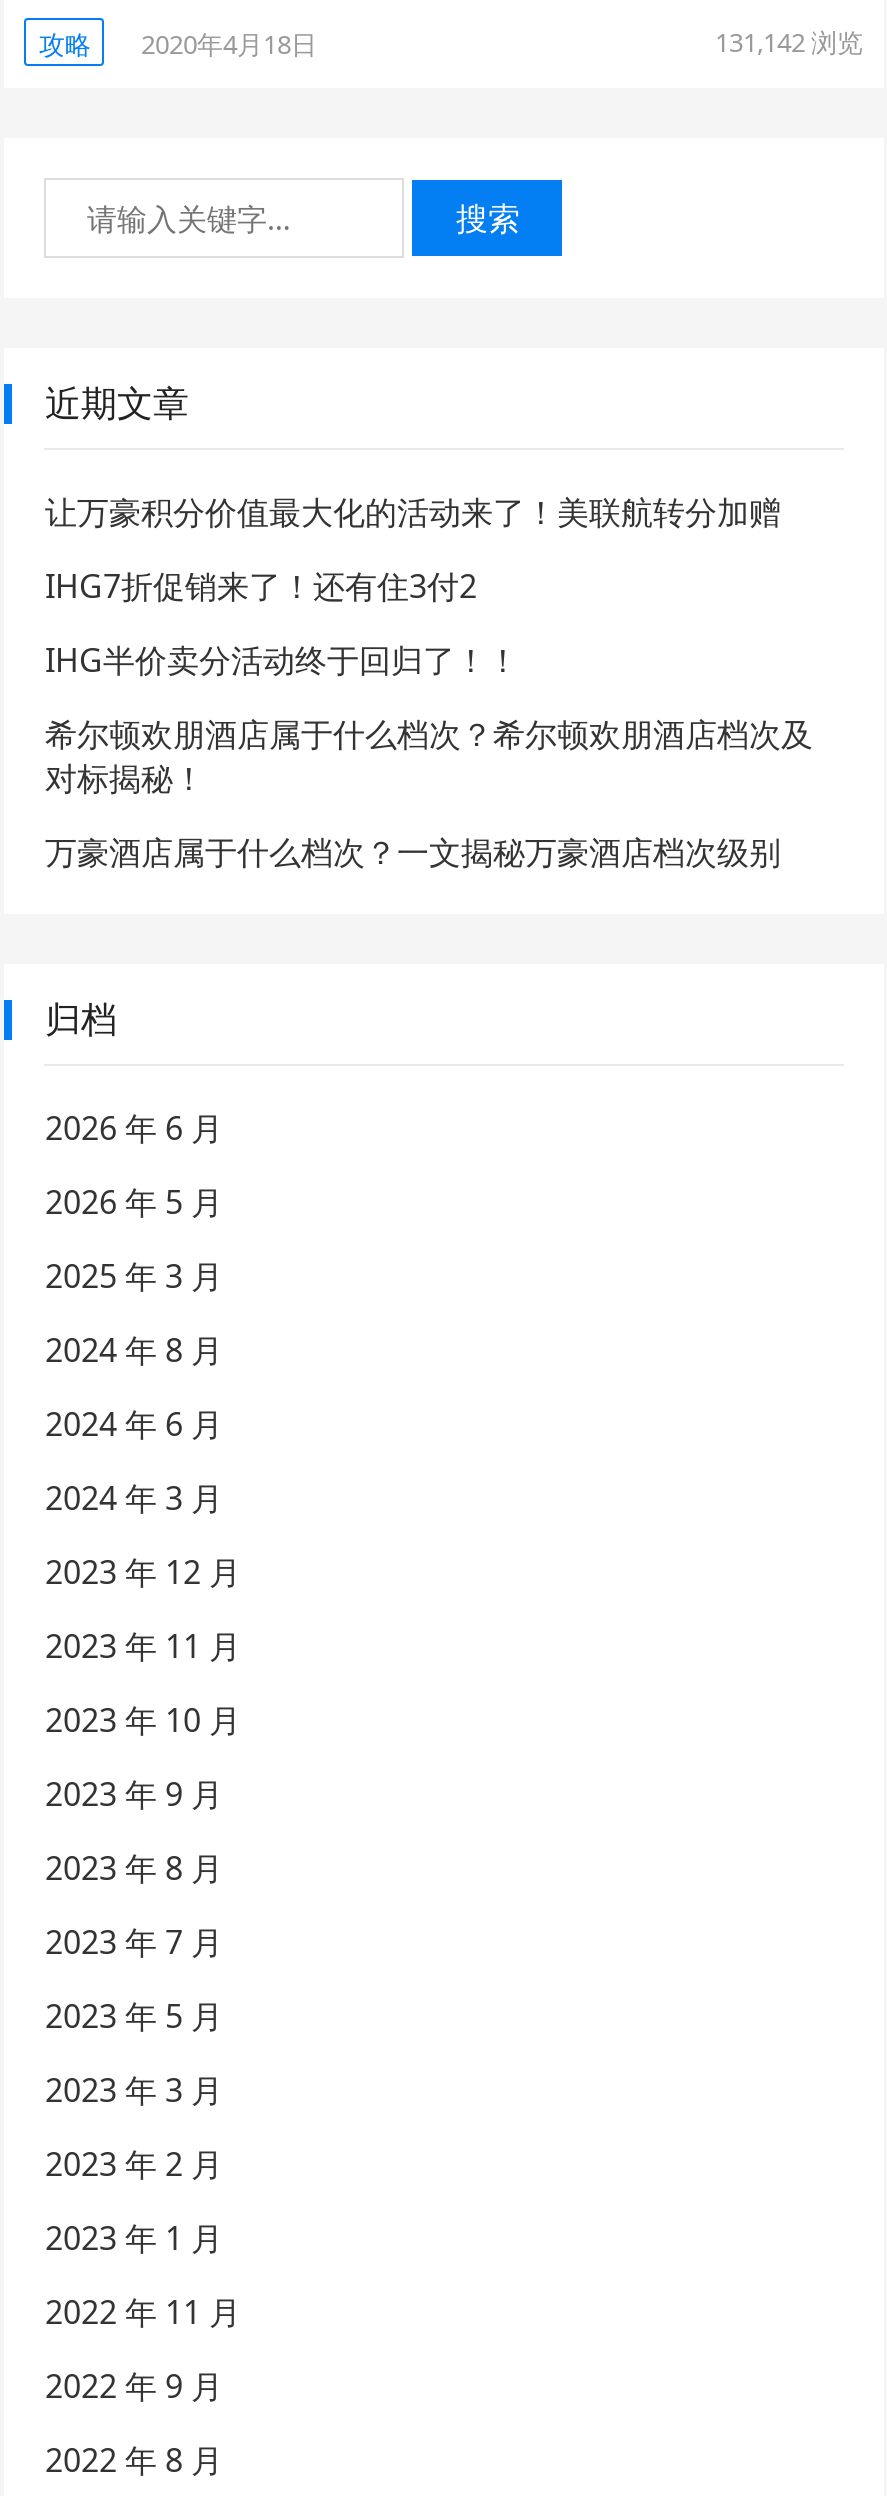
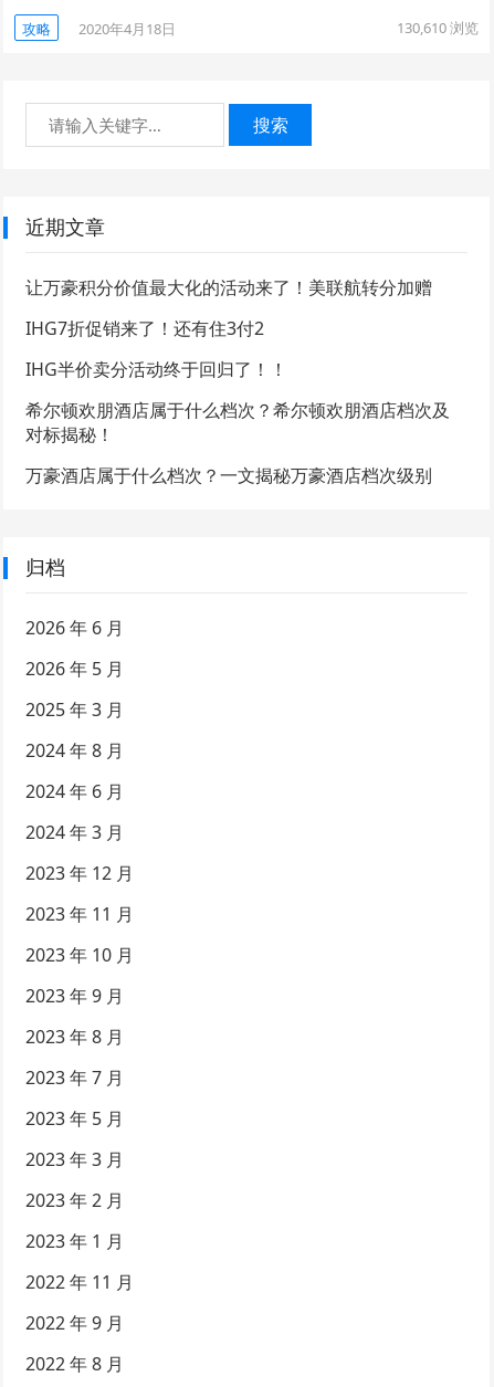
[715,24,863,60] 131,142浏览 -> [396,18,478,38] 130,610浏览

